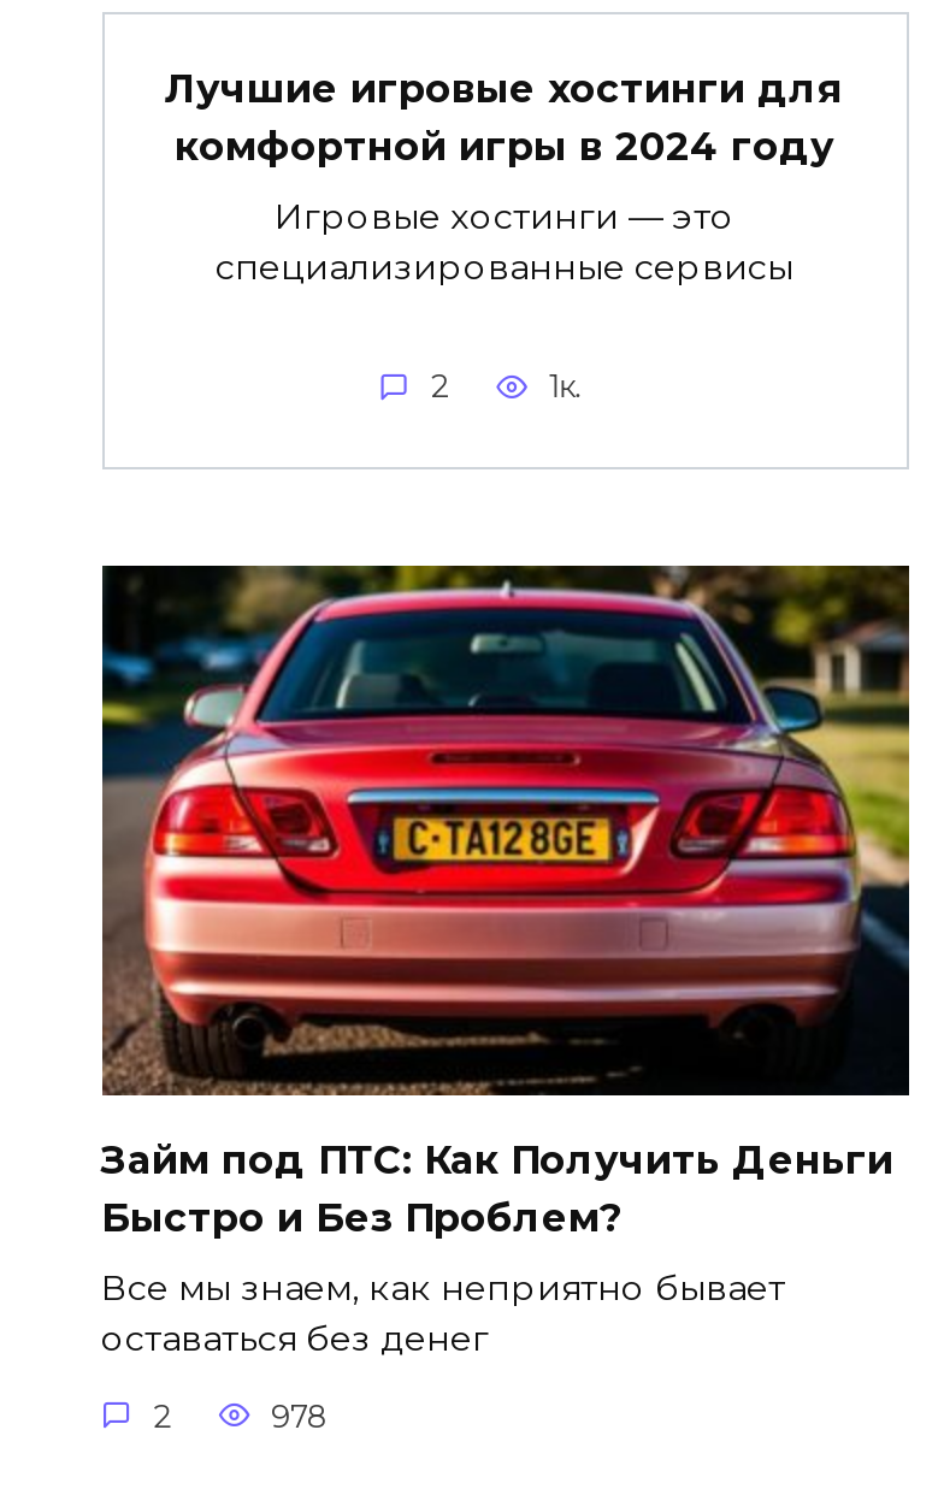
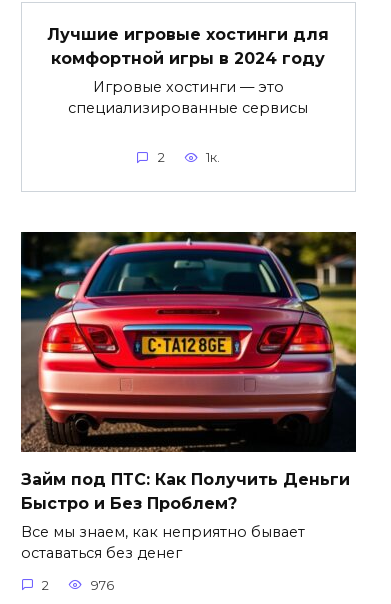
[271,1398,329,1434] 978 -> [91,578,114,593] 976

